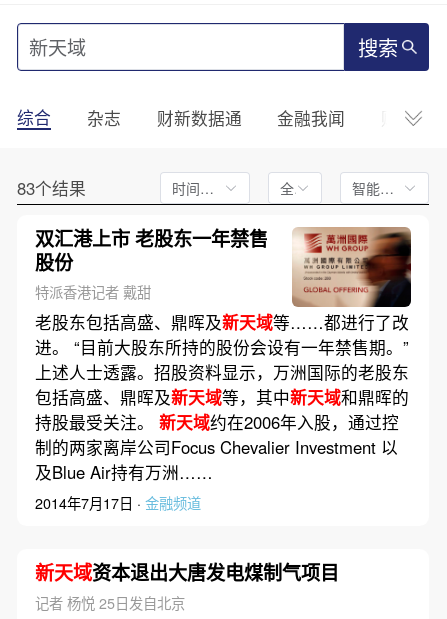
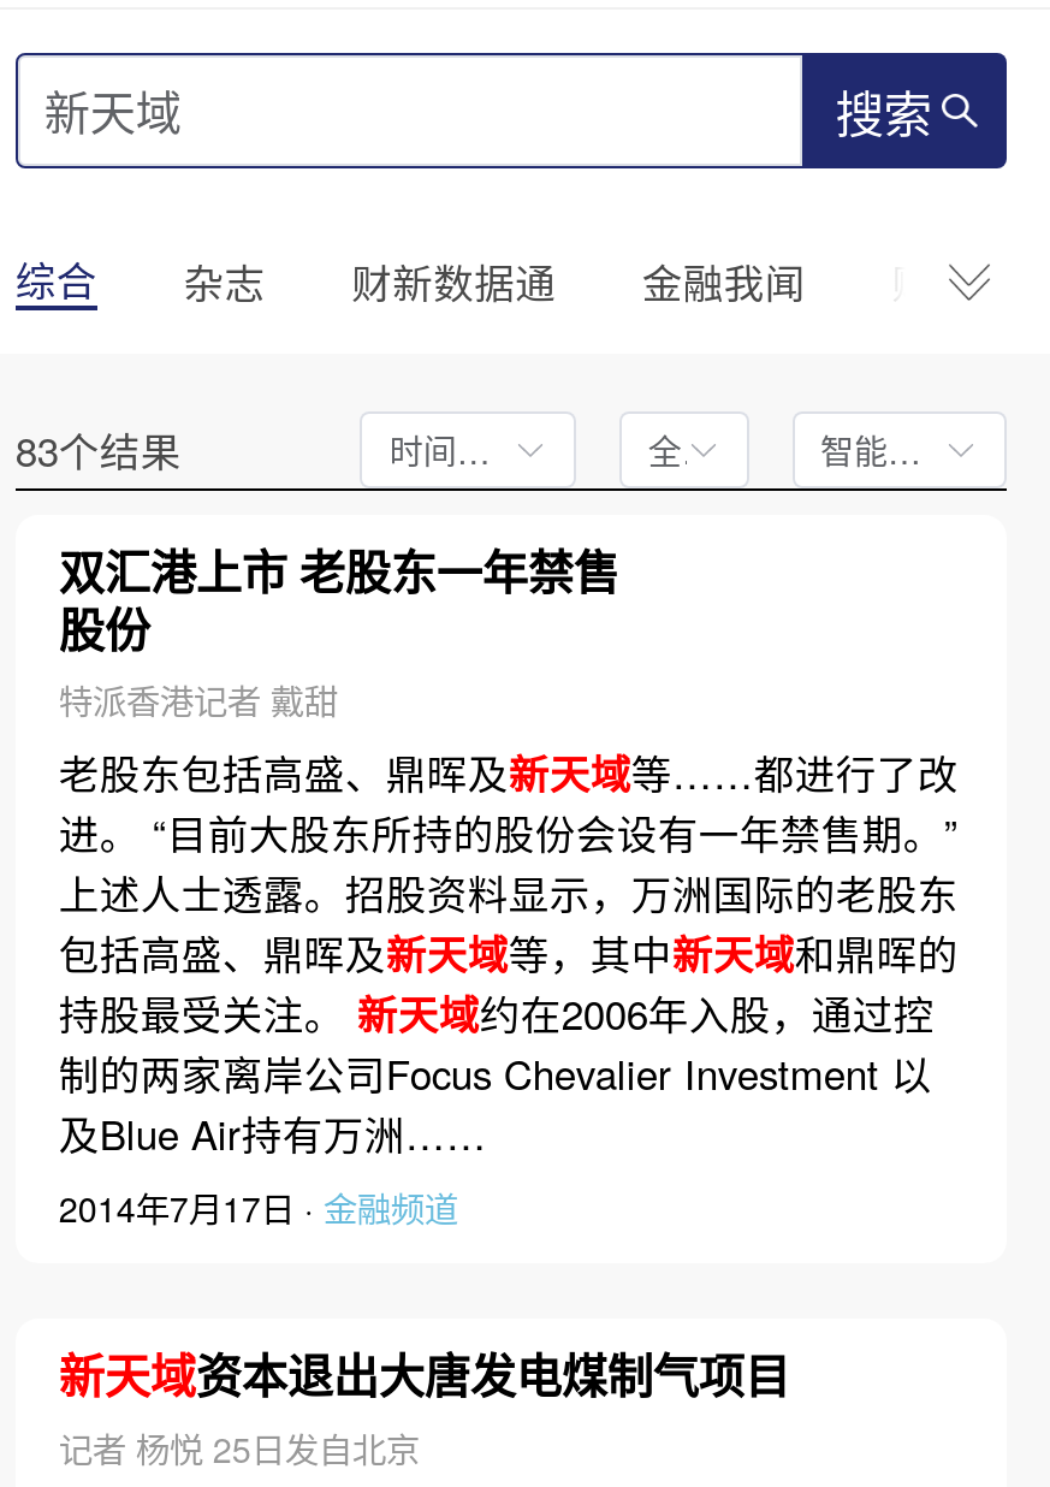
[291,226,412,308] [image] -> none

